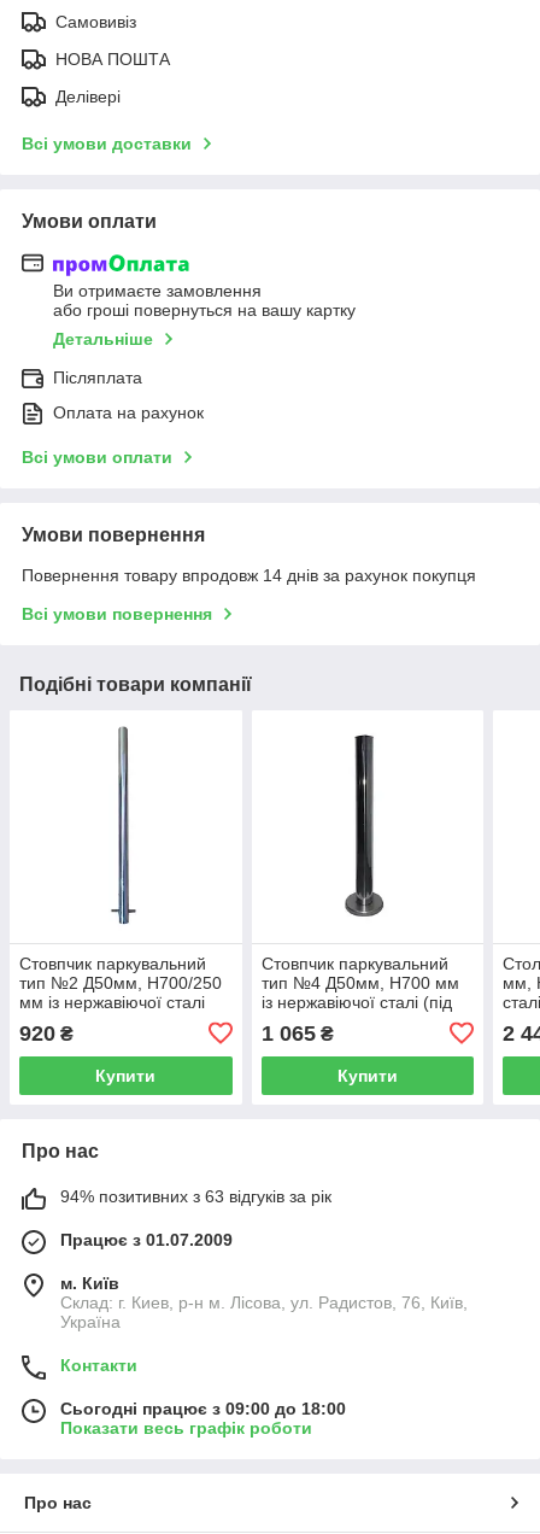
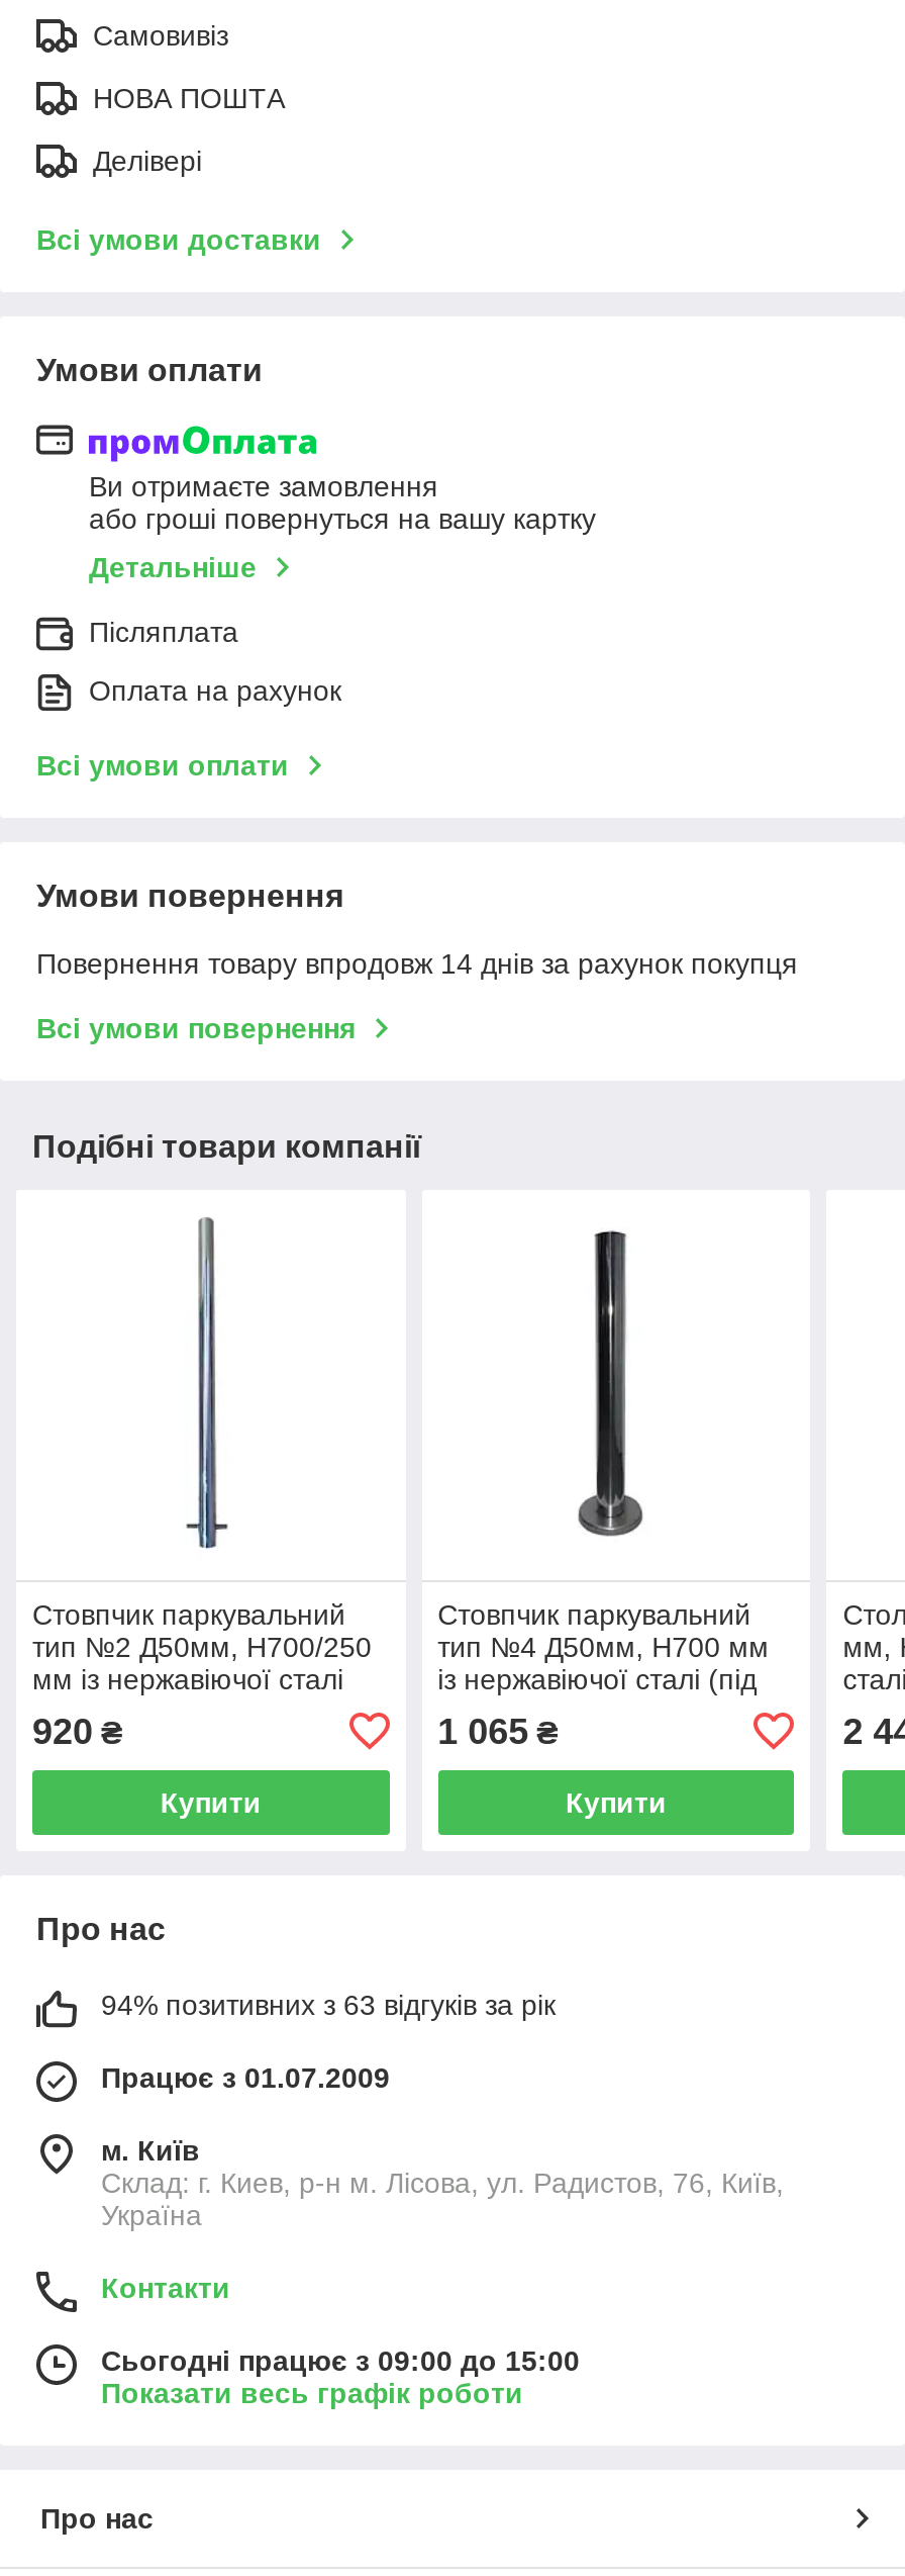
[60,1399,346,1418] Сьогодні працює з 09:00 до 18:00 -> [101,2344,580,2376] Сьогодні працює з 09:00 до 15:00

